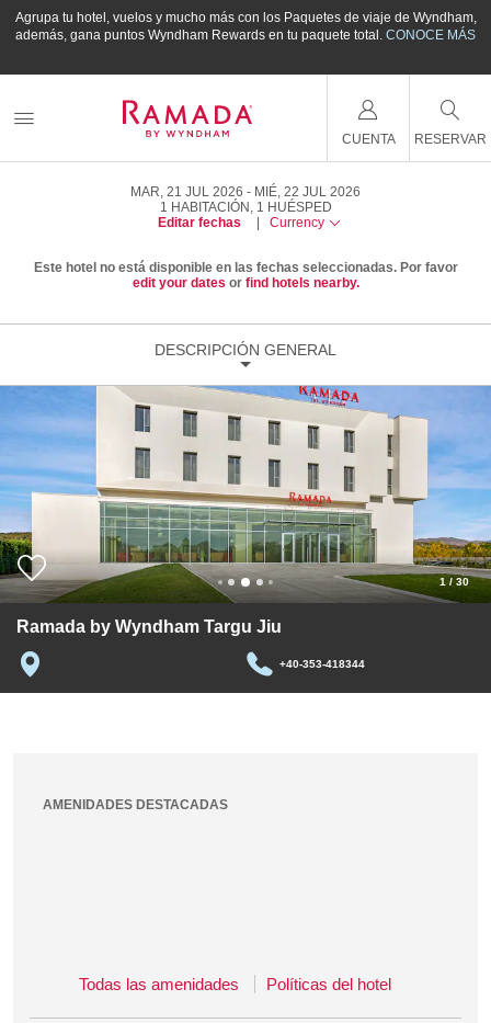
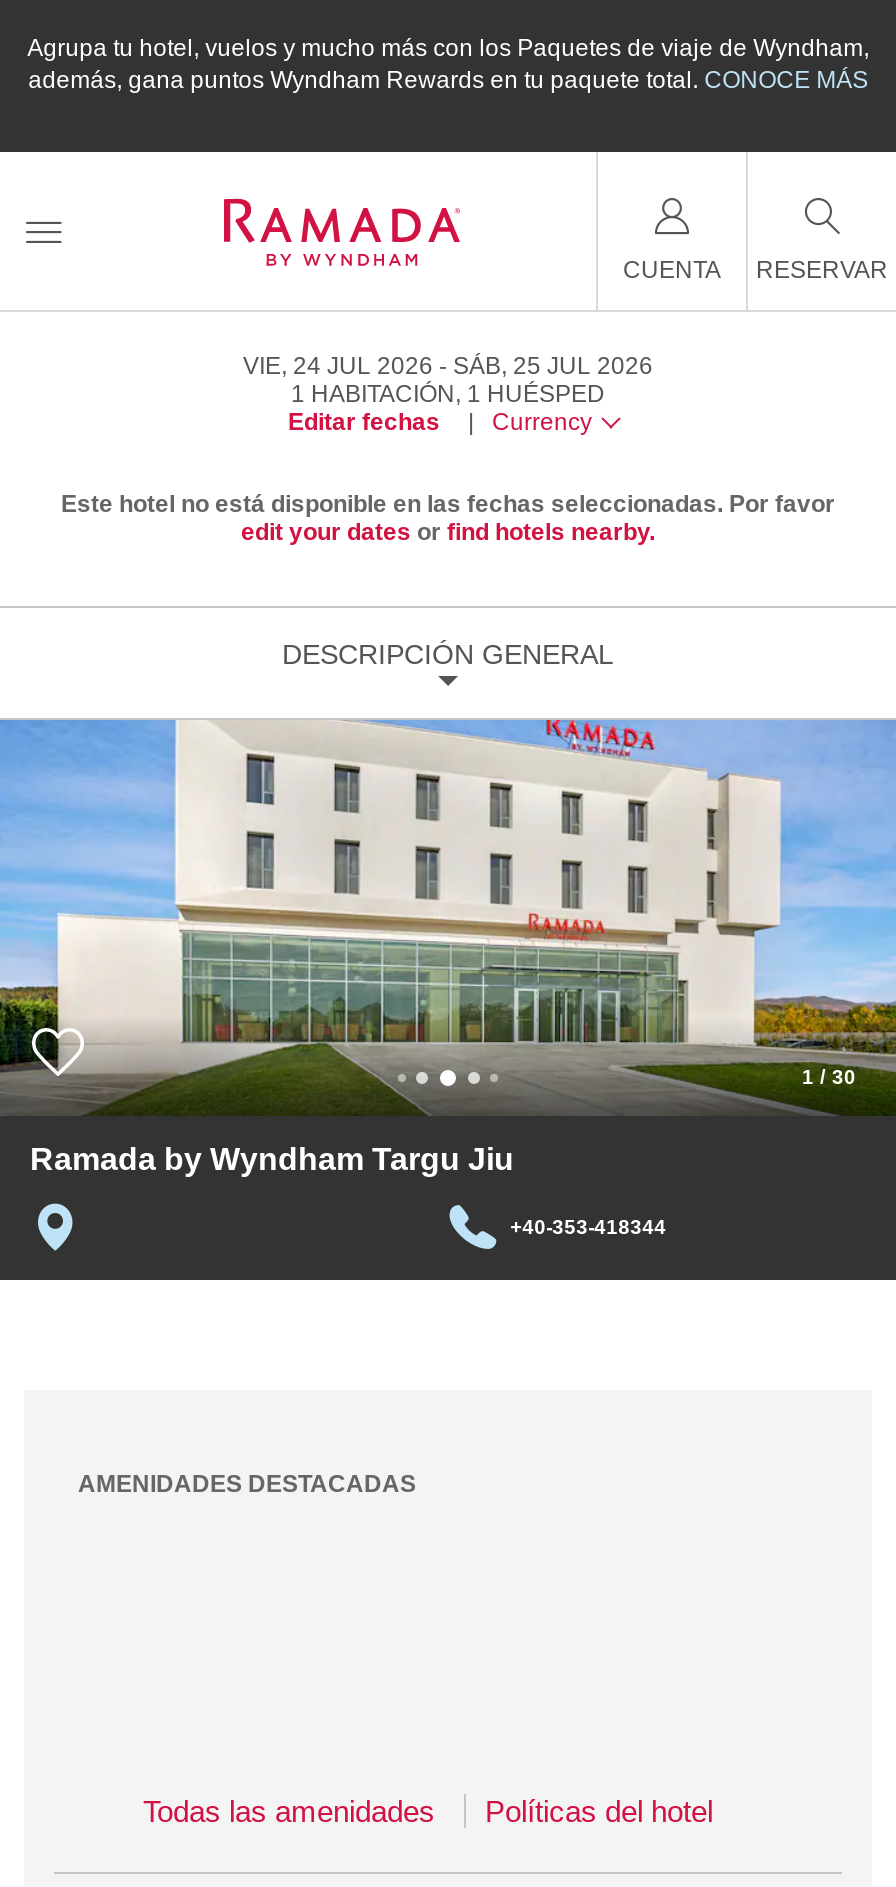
[130,184,243,200] MAR, 21 JUL 2026 -> [243,352,433,380] VIE, 24 JUL 2026
[254,184,361,200] MIÉ, 22 JUL 2026 -> [453,352,653,380] SÁB, 25 JUL 2026

